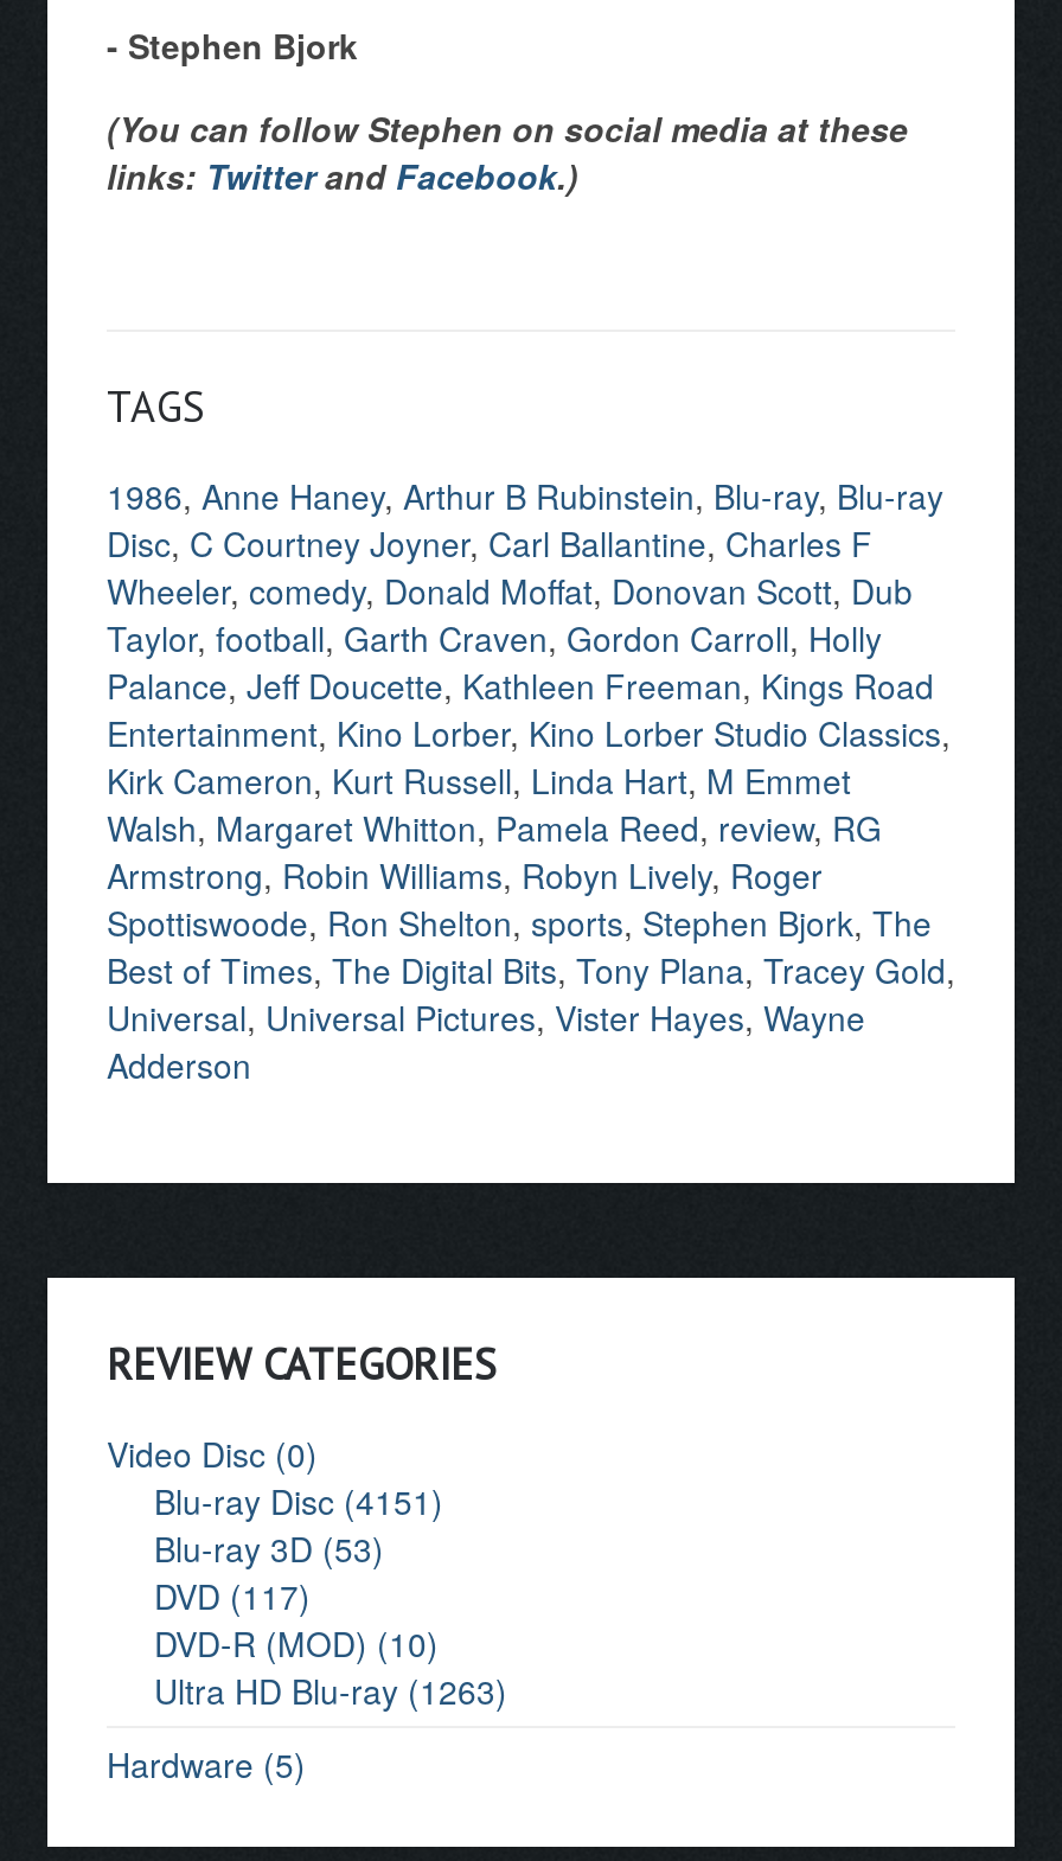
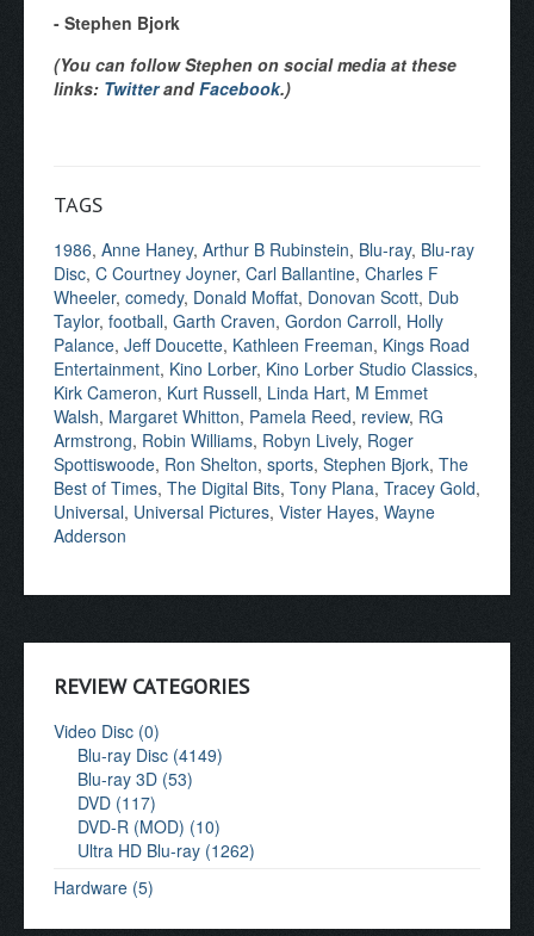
[154,1476,443,1524] Blu-ray Disc (4151) -> [77,743,223,766] Blu-ray Disc (4149)
[154,1666,507,1714] Ultra HD Blu-ray (1263) -> [77,838,255,862] Ultra HD Blu-ray (1262)

